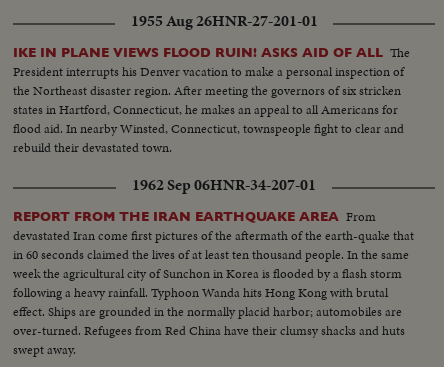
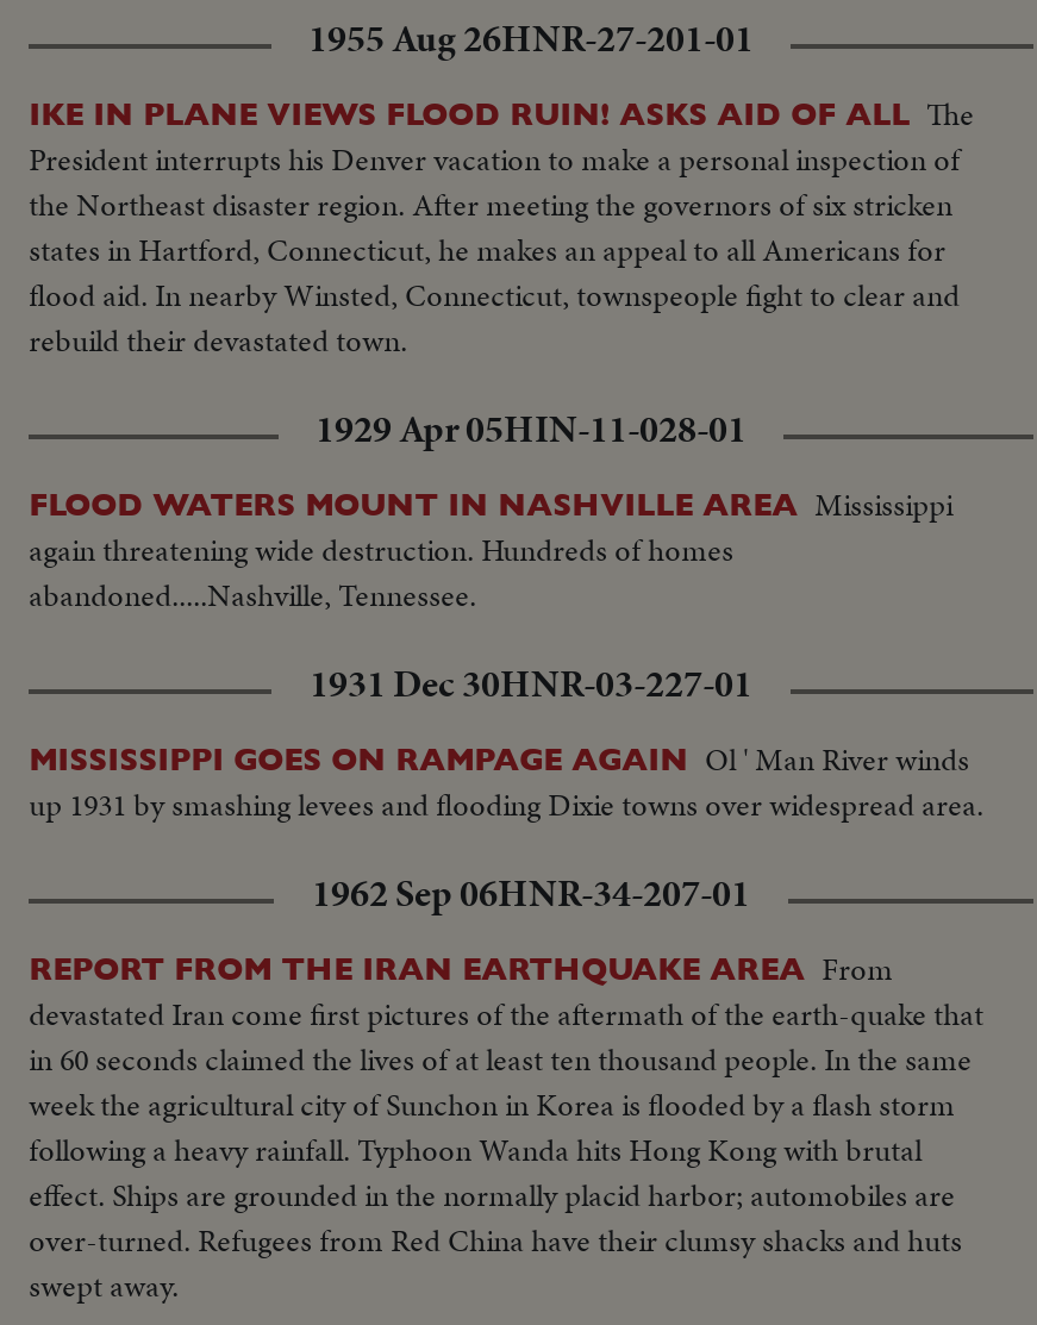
none -> [29,403,984,827] 1929 Apr 05HIN-11-028-01 | FLOOD WATERS MOUNT IN NASHVILLE AREA Mississippi | again threatening wide destruction. Hundreds of homes | abandoned.....Nashville, Tennessee. | 1931 Dec 30HNR-03-227-01 | MISSISSIPPI GOES ON RAMPAGE AGAIN Ol ' Man River winds | up 1931 by smashing levees and flooding Dixie towns over widespread area.

